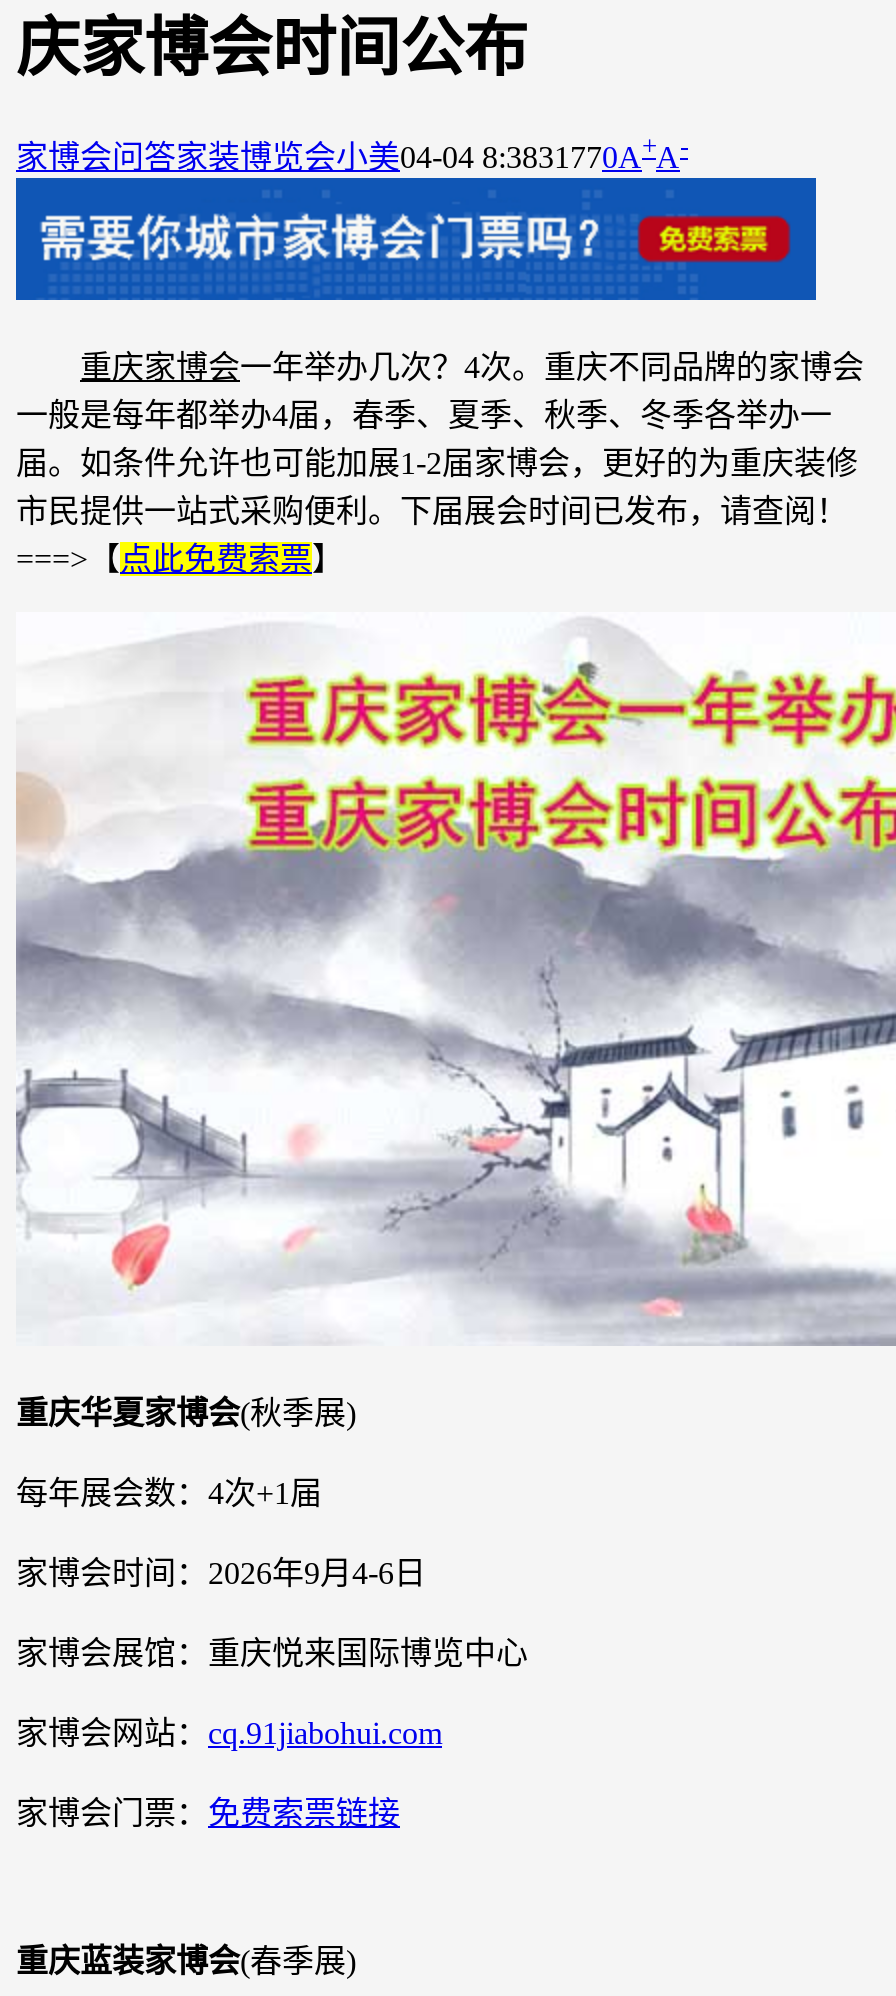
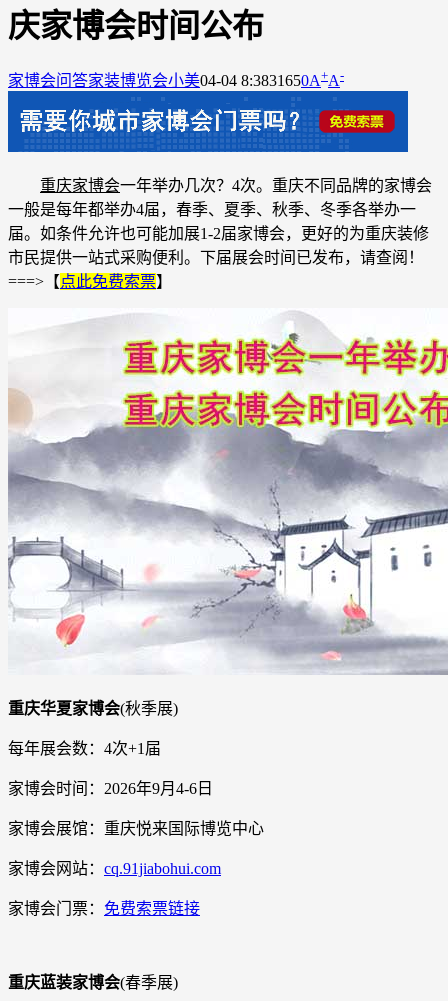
[16,131,688,174] 家博会问答家装博览会小美04-04 8:3831770A+A- -> [8,68,344,89] 家博会问答家装博览会小美04-04 8:3831650A+A-

